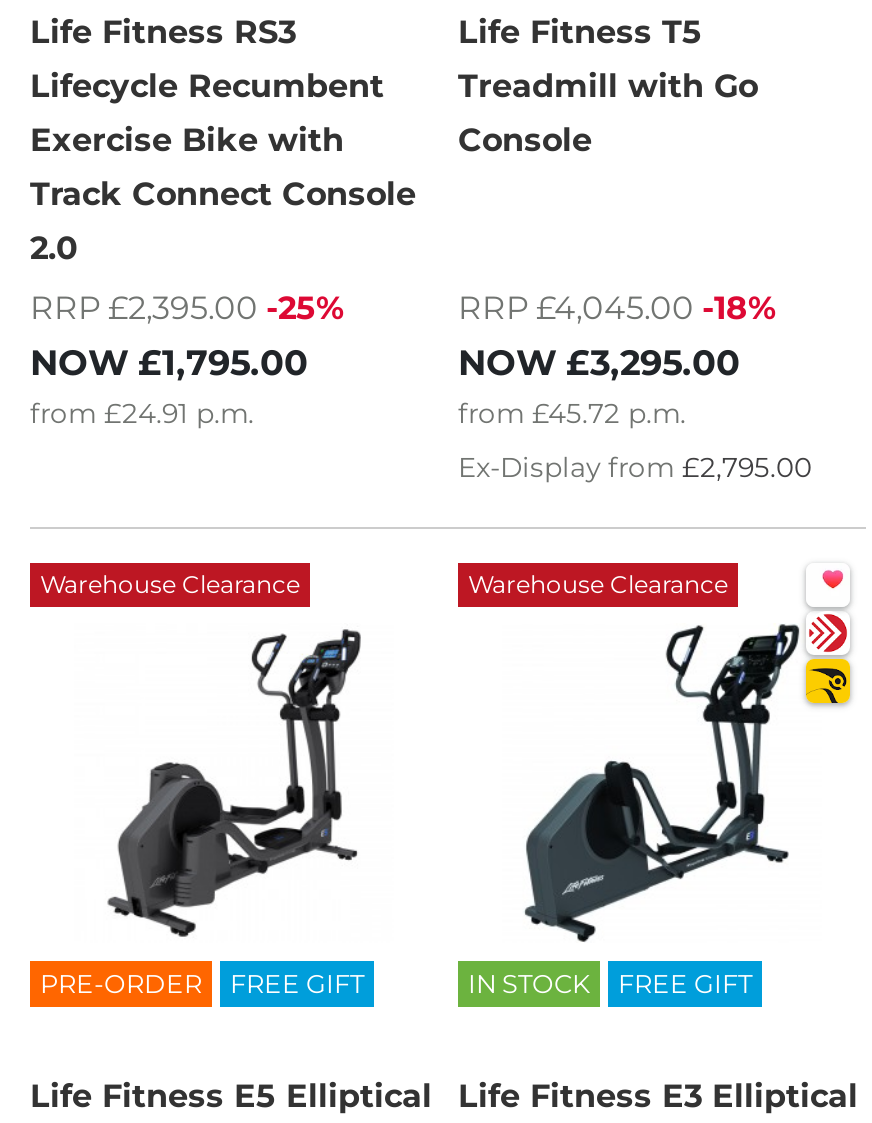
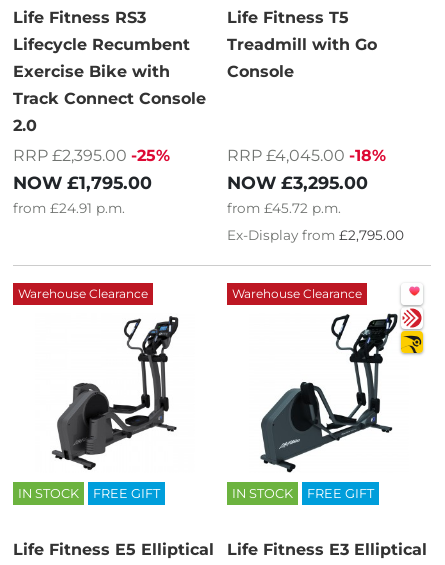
[40,970,202,1000] PRE-ORDER -> [18,486,79,501] IN STOCK

